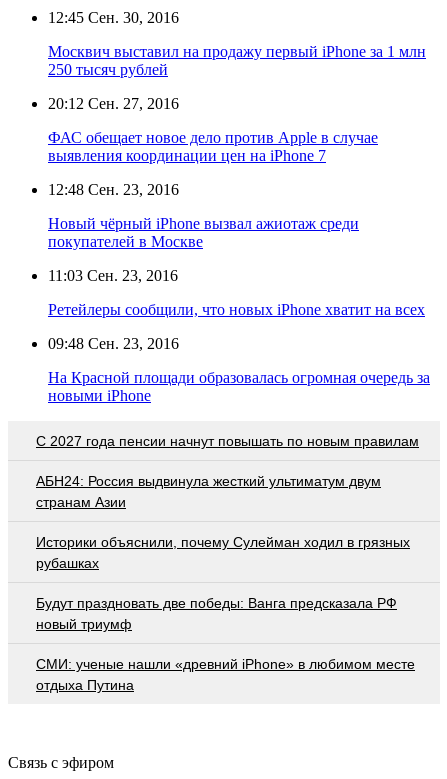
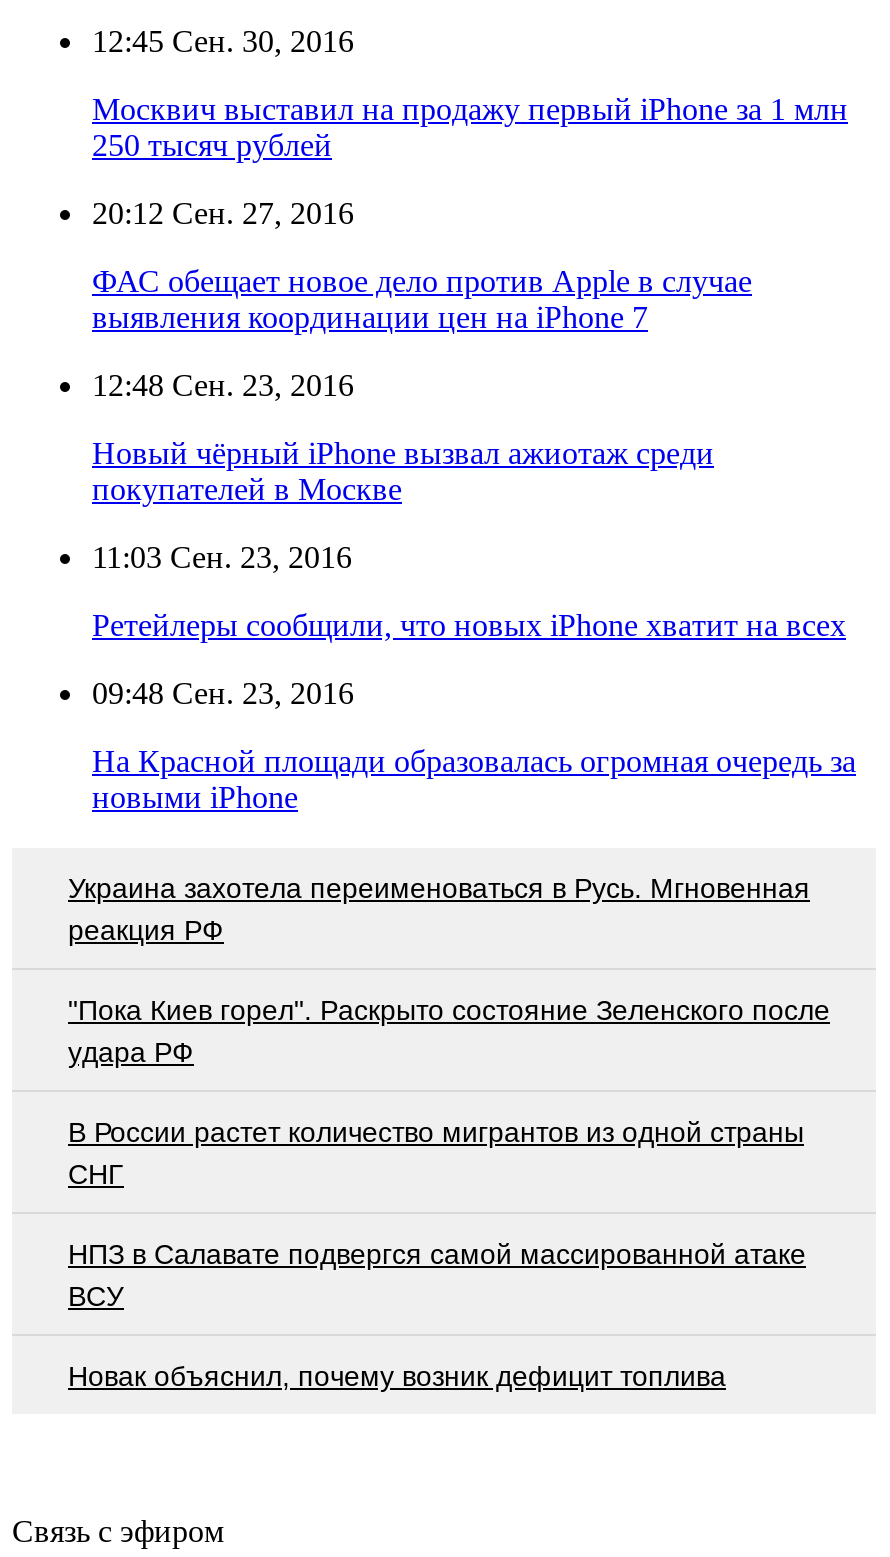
[36,433,419,449] С 2027 года пенсии начнут повышать по новым правилам -> [68,871,810,945] Украина захотела переименоваться в Русь. Мгновенная | реакция РФ
[36,473,381,510] АБН24: Россия выдвинула жесткий ультиматум двум | странам Азии -> [68,993,830,1067] "Пока Киев горел". Раскрыто состояние Зеленского после | удара РФ
[36,534,410,571] Историки объяснили, почему Сулейман ходил в грязных | рубашках -> [68,1115,804,1189] В России растет количество мигрантов из одной страны | СНГ
[36,595,397,632] Будут праздновать две победы: Ванга предсказала РФ | новый триумф -> [68,1237,806,1311] НПЗ в Салавате подвергся самой массированной атаке | ВСУ
[36,656,415,693] СМИ: ученые нашли «древний iPhone» в любимом месте | отдыха Путина -> [68,1359,726,1391] Новак объяснил, почему возник дефицит топлива

